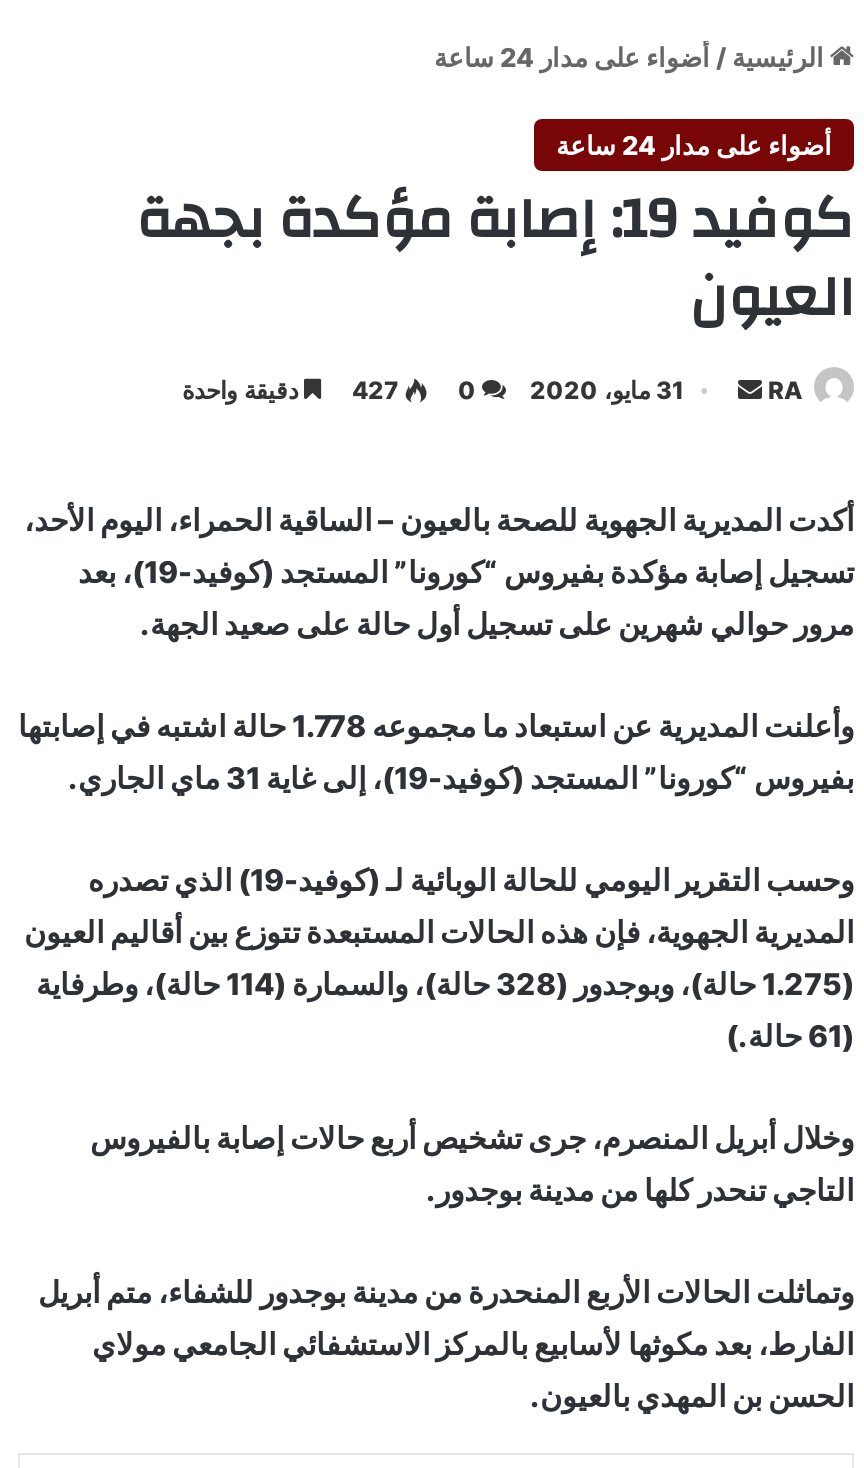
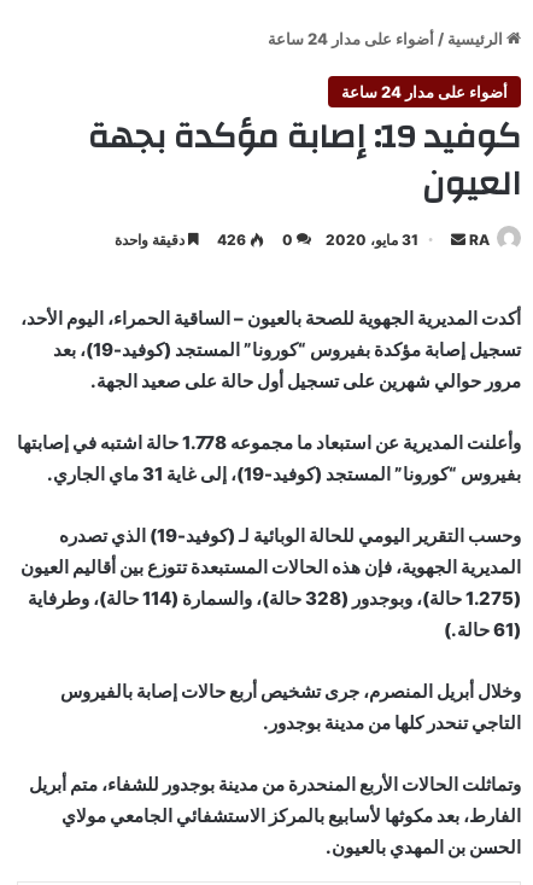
[182,375,476,405] 0 427 دقيقة واحدة -> [115,231,293,249] 0 426 دقيقة واحدة

